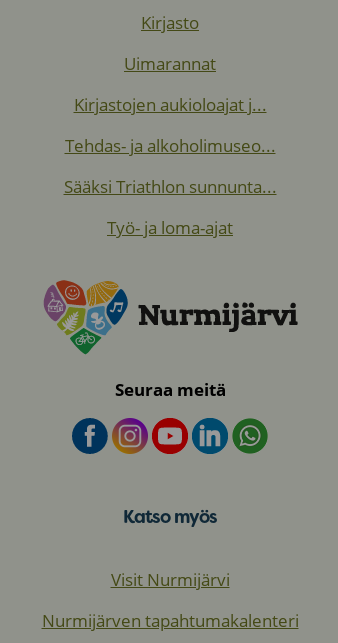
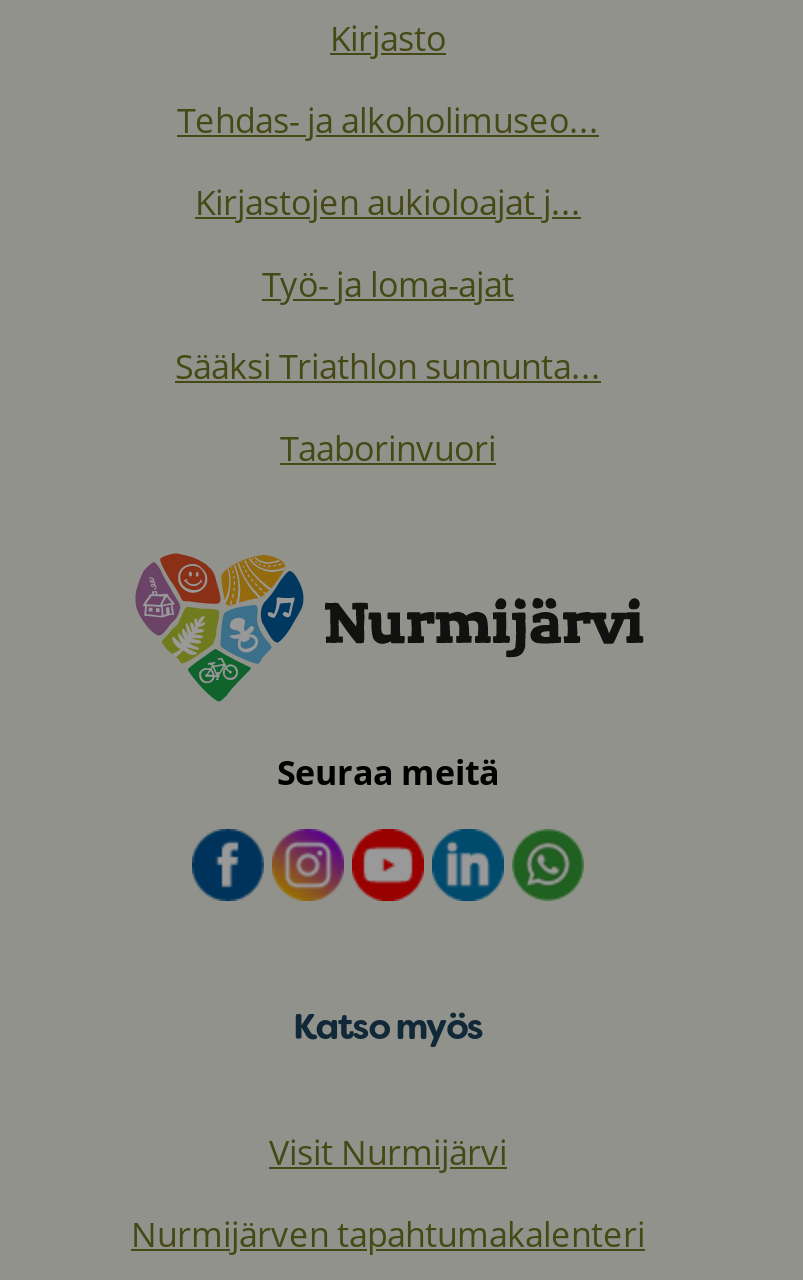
[124,52,216,75] Uimarannat -> none
moved [64,134,275,157] -> [177,96,599,142]: Tehdas- ja alkoholimuseo...
none -> [280,424,496,470] Taaborinvuori
moved [107,216,233,239] -> [262,260,514,306]: Työ- ja loma-ajat

